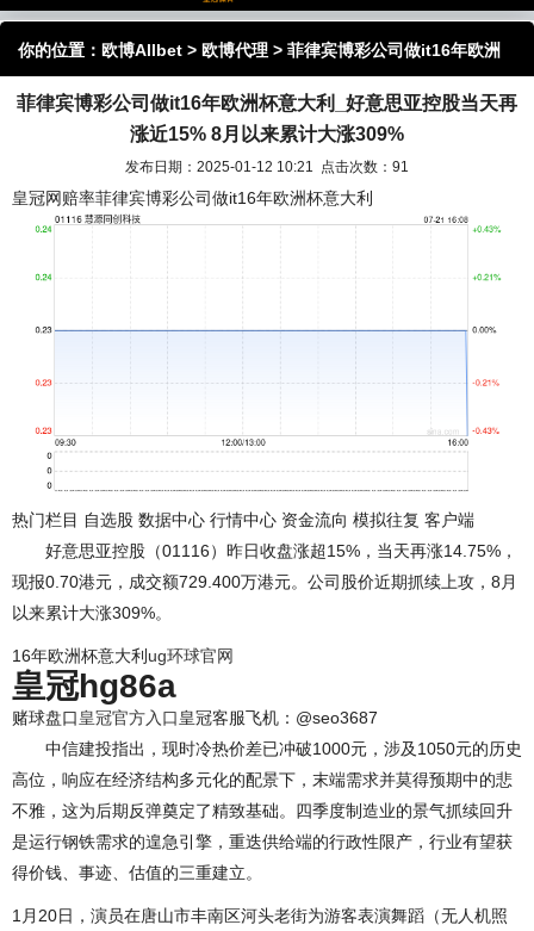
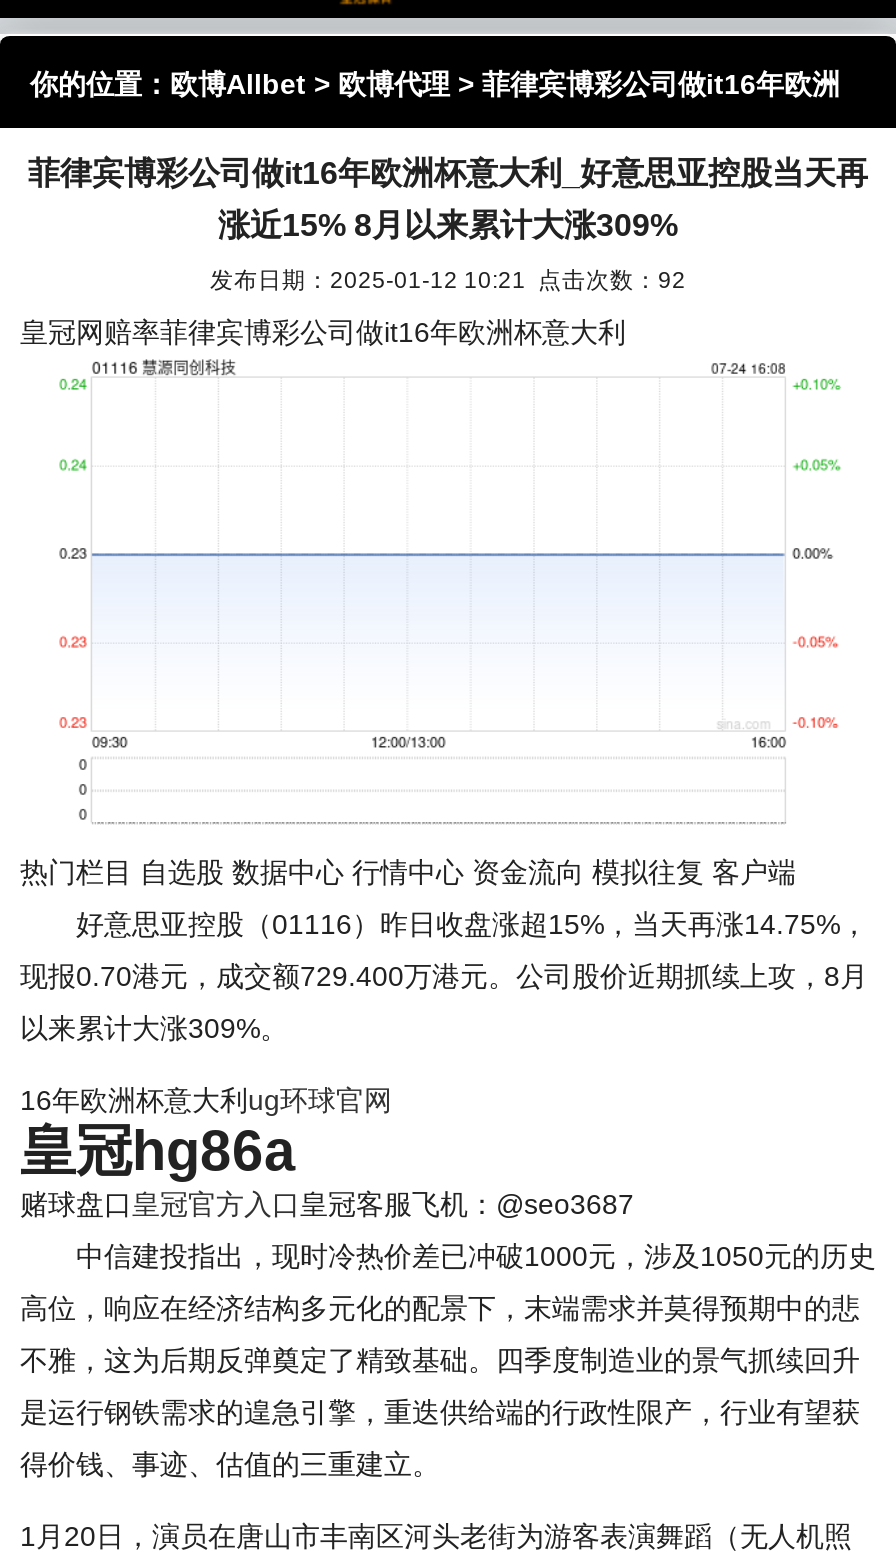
[125,159,409,174] 发布日期：2025-01-12 10:21 点击次数：91 -> [210,266,686,292] 发布日期：2025-01-12 10:21 点击次数：92

